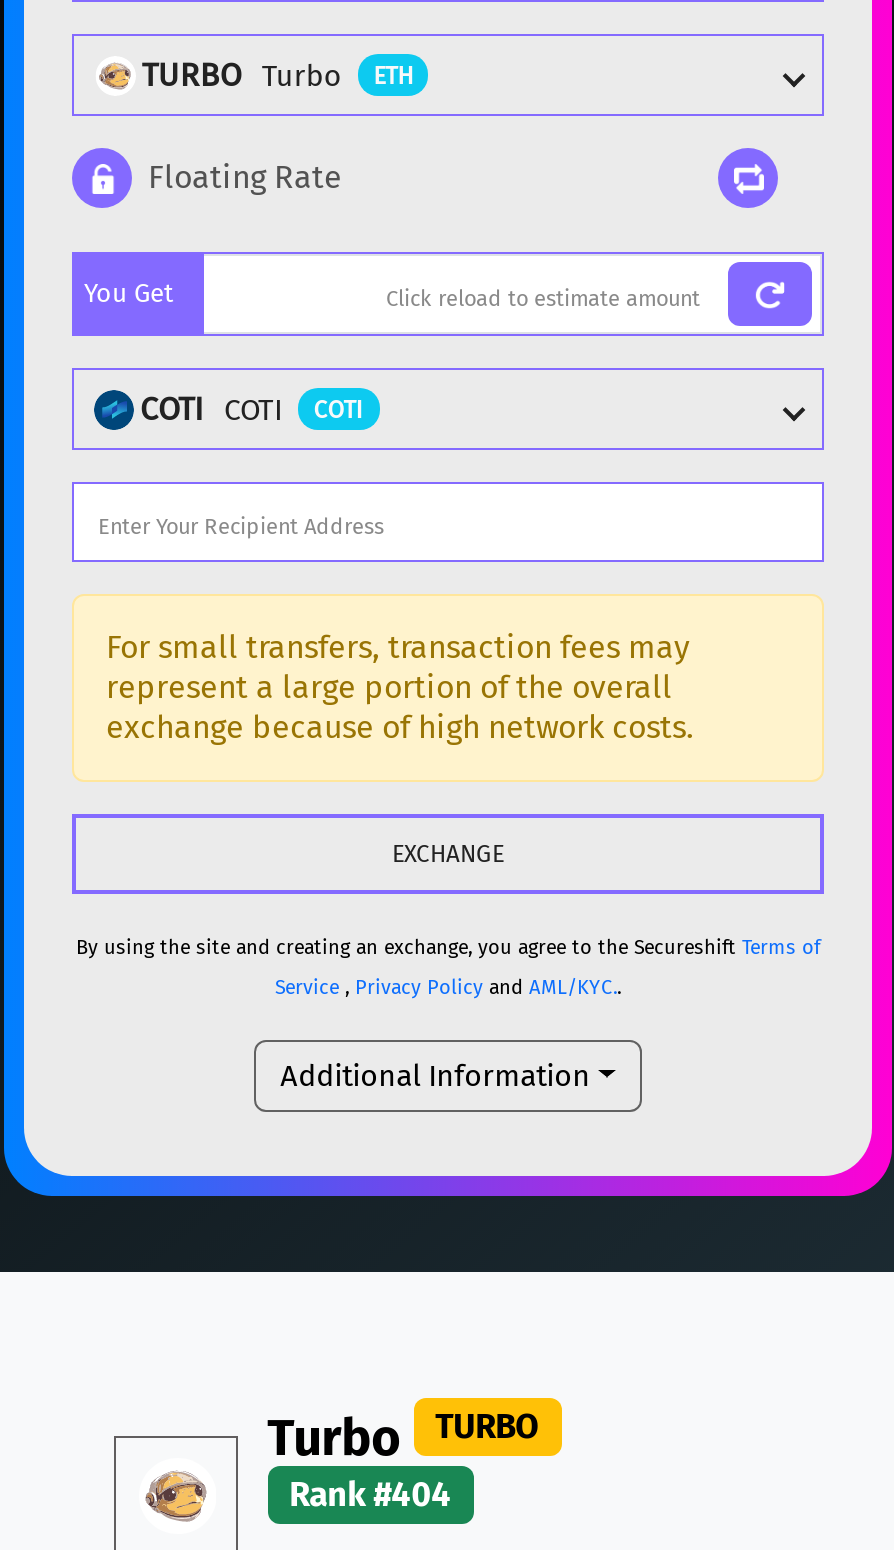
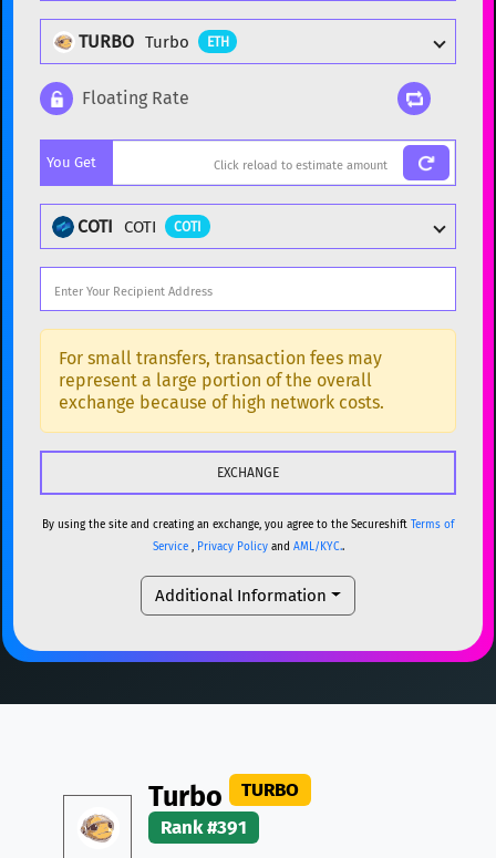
[289,1473,451,1515] Rank #404 -> [160,815,246,839] Rank #391

